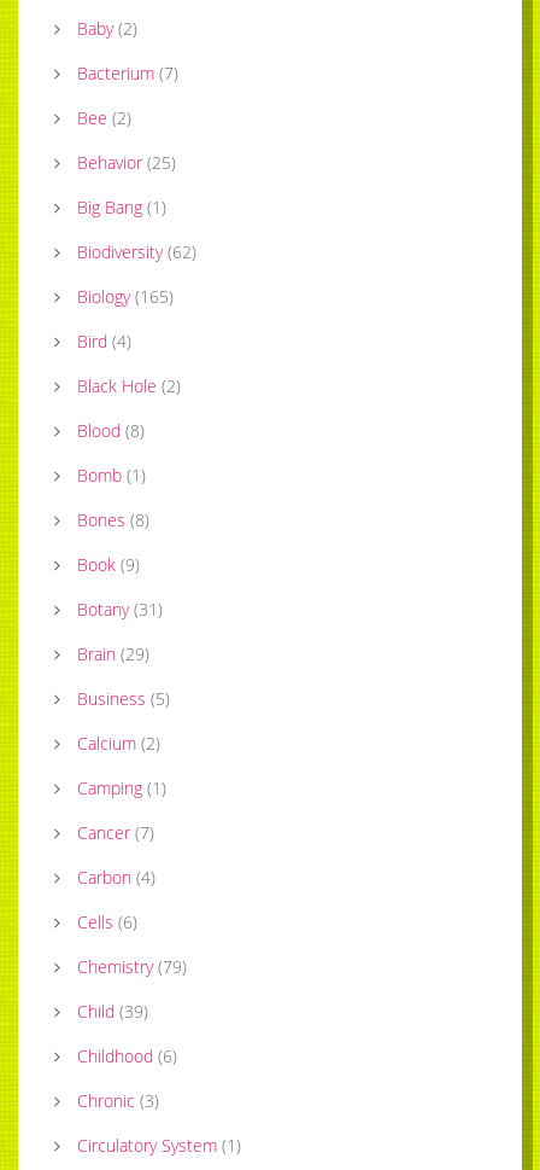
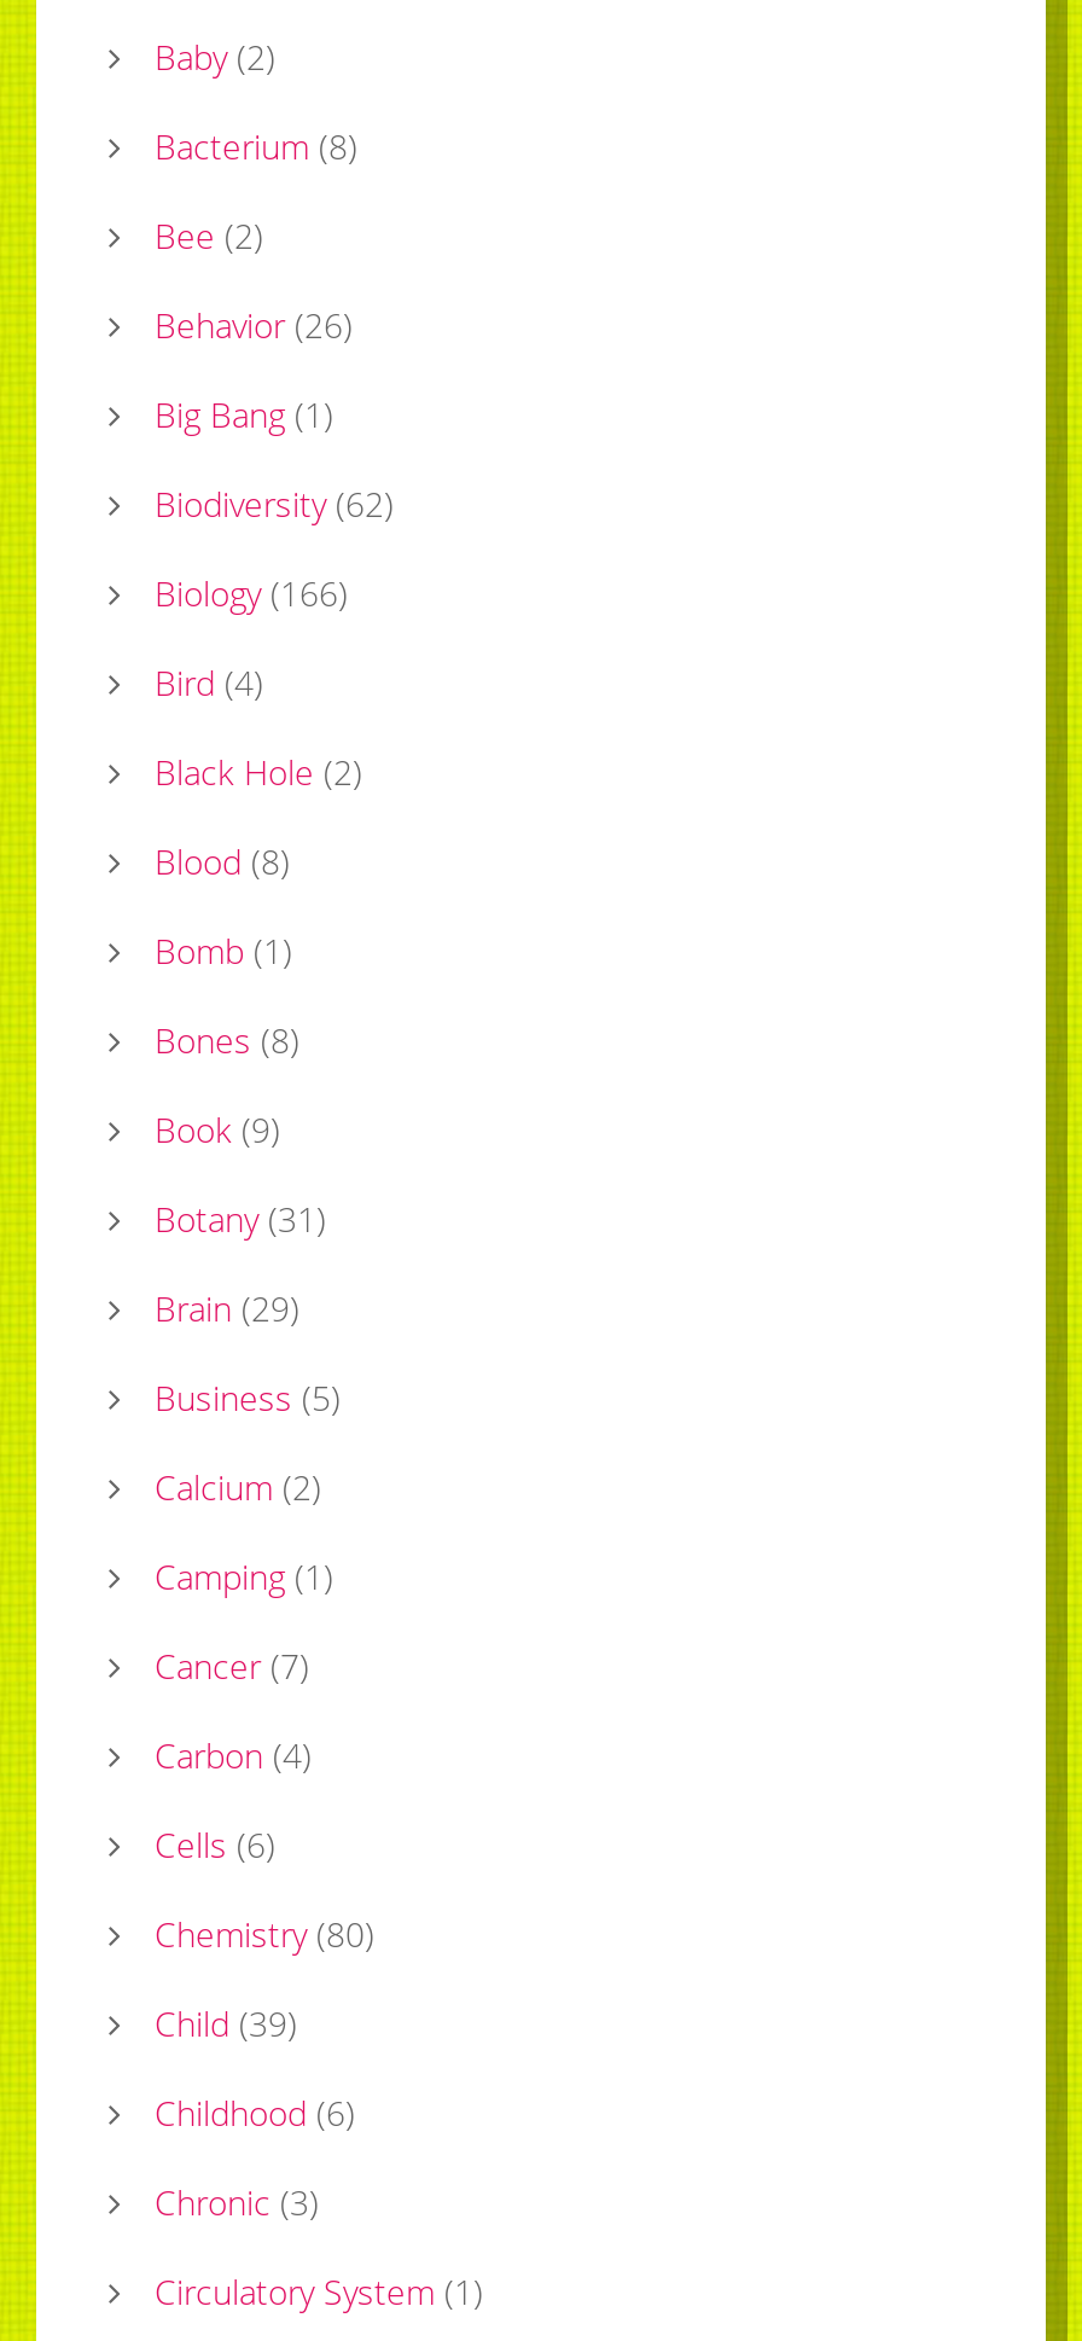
[77,61,178,84] Bacterium (7) -> [155,123,357,169] Bacterium (8)
[77,151,176,174] Behavior (25) -> [155,302,353,348] Behavior (26)
[77,285,174,308] Biology (165) -> [155,570,348,616] Biology (166)
[77,955,187,978] Chemistry (79) -> [155,1911,374,1957] Chemistry (80)

